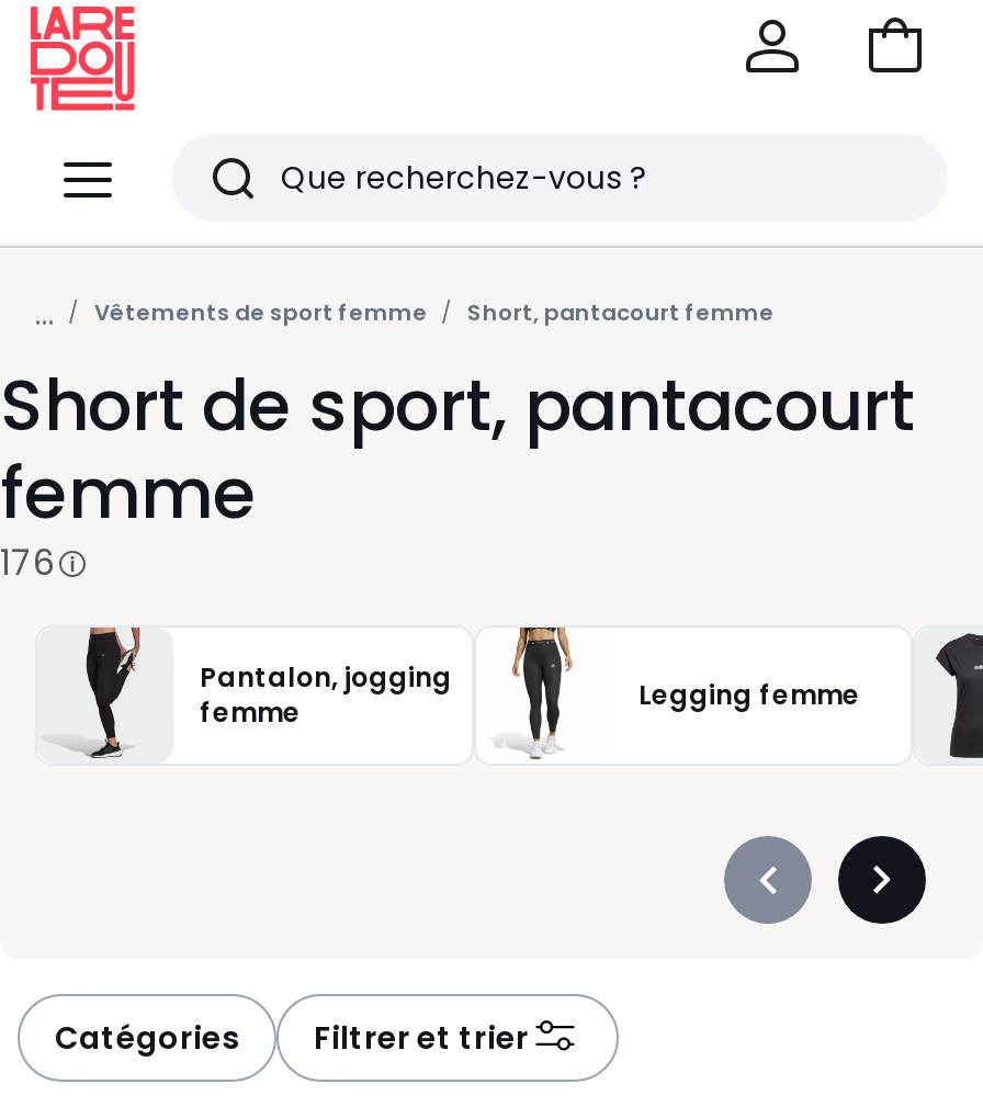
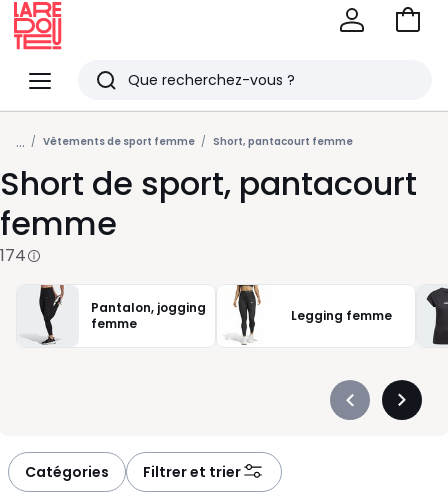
[0,538,55,588] 176 -> [0,244,26,267] 174

